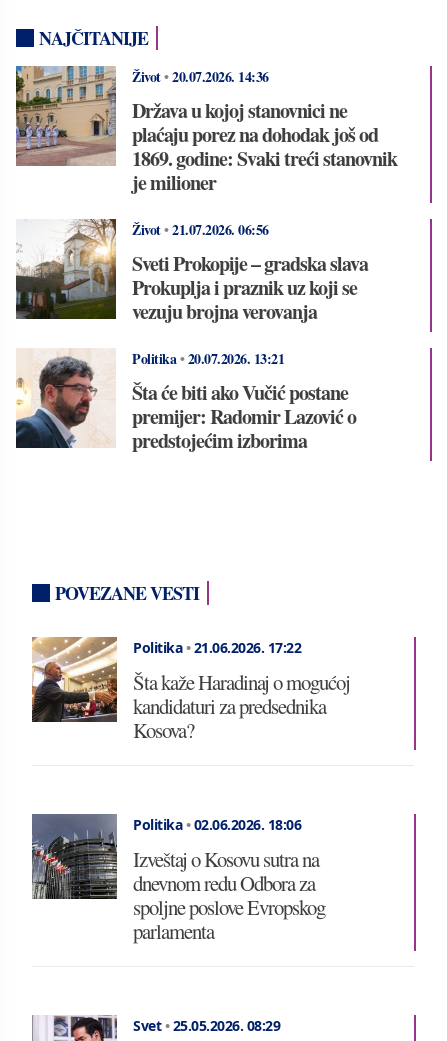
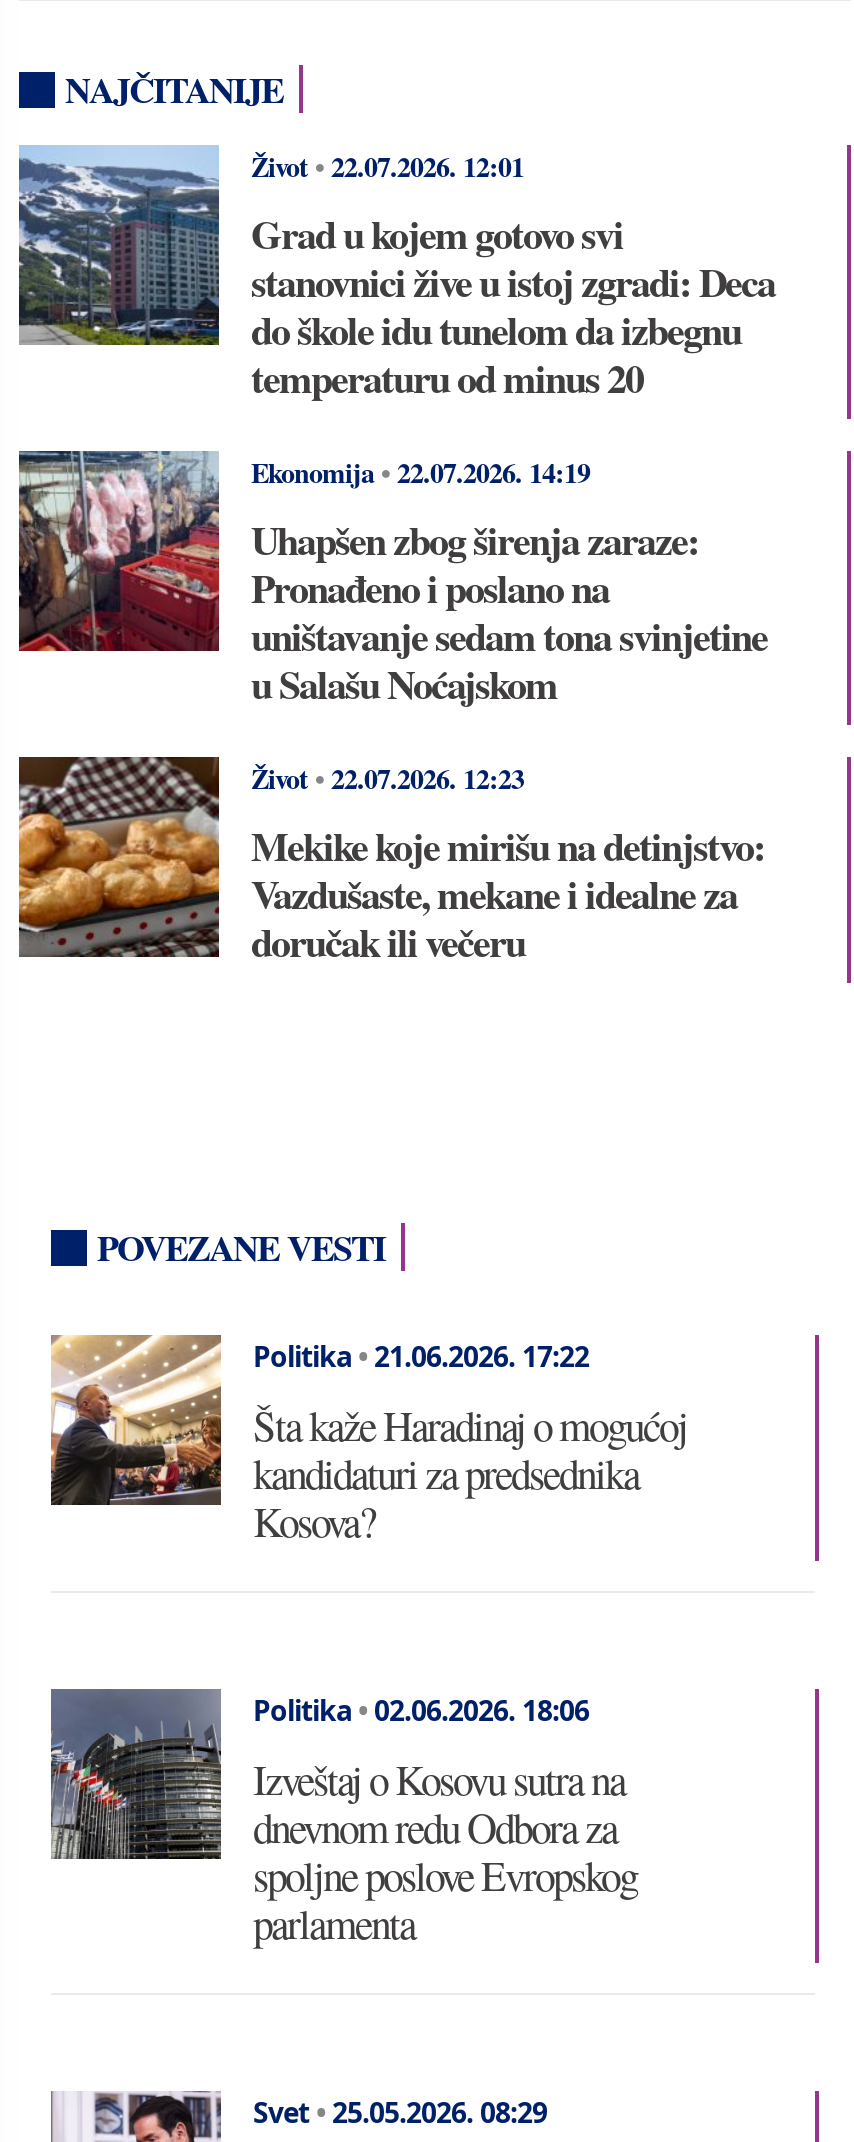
[15,65,397,197] [image] | Život •20.07.2026. 14:36 | Država u kojoj stanovnici ne | plaćaju porez na dohodak još od | 1869. godine: Svaki treći stanovnik | je milioner -> [17,144,775,406] [image] | Život •22.07.2026. 12:01 | Grad u kojem gotovo svi | stanovnici žive u istoj zgradi: Deca | do škole idu tunelom da izbegnu | temperaturu od minus 20
[15,218,368,326] [image] | Život • 21.07.2026. 06:56 | Sveti Prokopije – gradska slava | Prokuplja i praznik uz koji se | vezuju brojna verovanja -> [17,448,767,712] [image] | Ekonomija •22.07.2026. 14:19 | Uhapšen zbog širenja zaraze: | Pronađeno i poslano na | uništavanje sedam tona svinjetine | u Salašu Noćajskom
[15,348,356,455] [image] | Politika •20.07.2026. 13:21 | Šta će biti ako Vučić postane | premijer: Radomir Lazović o | predstojećim izborima -> [17,754,765,970] [image] | Život •22.07.2026. 12:23 | Mekike koje mirišu na detinjstvo: | Vazdušaste, mekane i idealne za | doručak ili večeru

